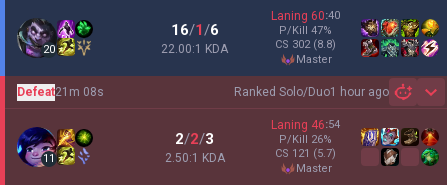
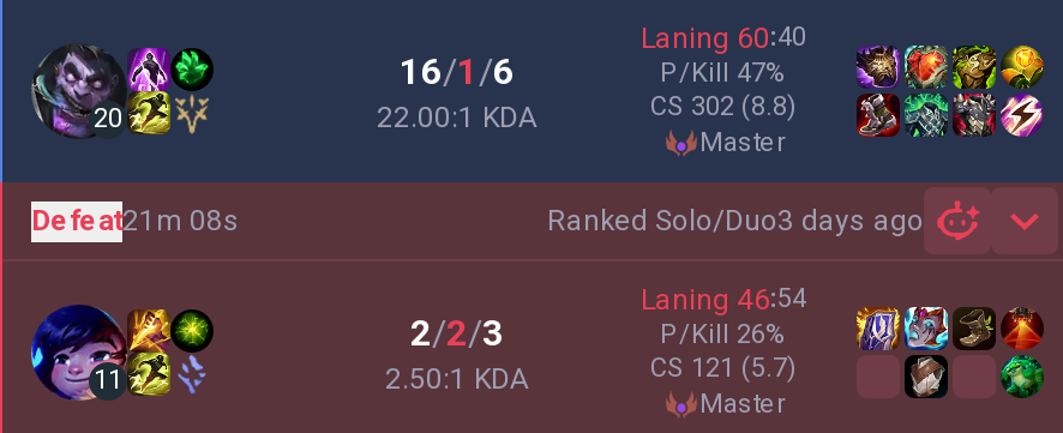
[234,84,389,99] Ranked Solo/Duo1 hour ago -> [547,203,924,237] Ranked Solo/Duo3 days ago

